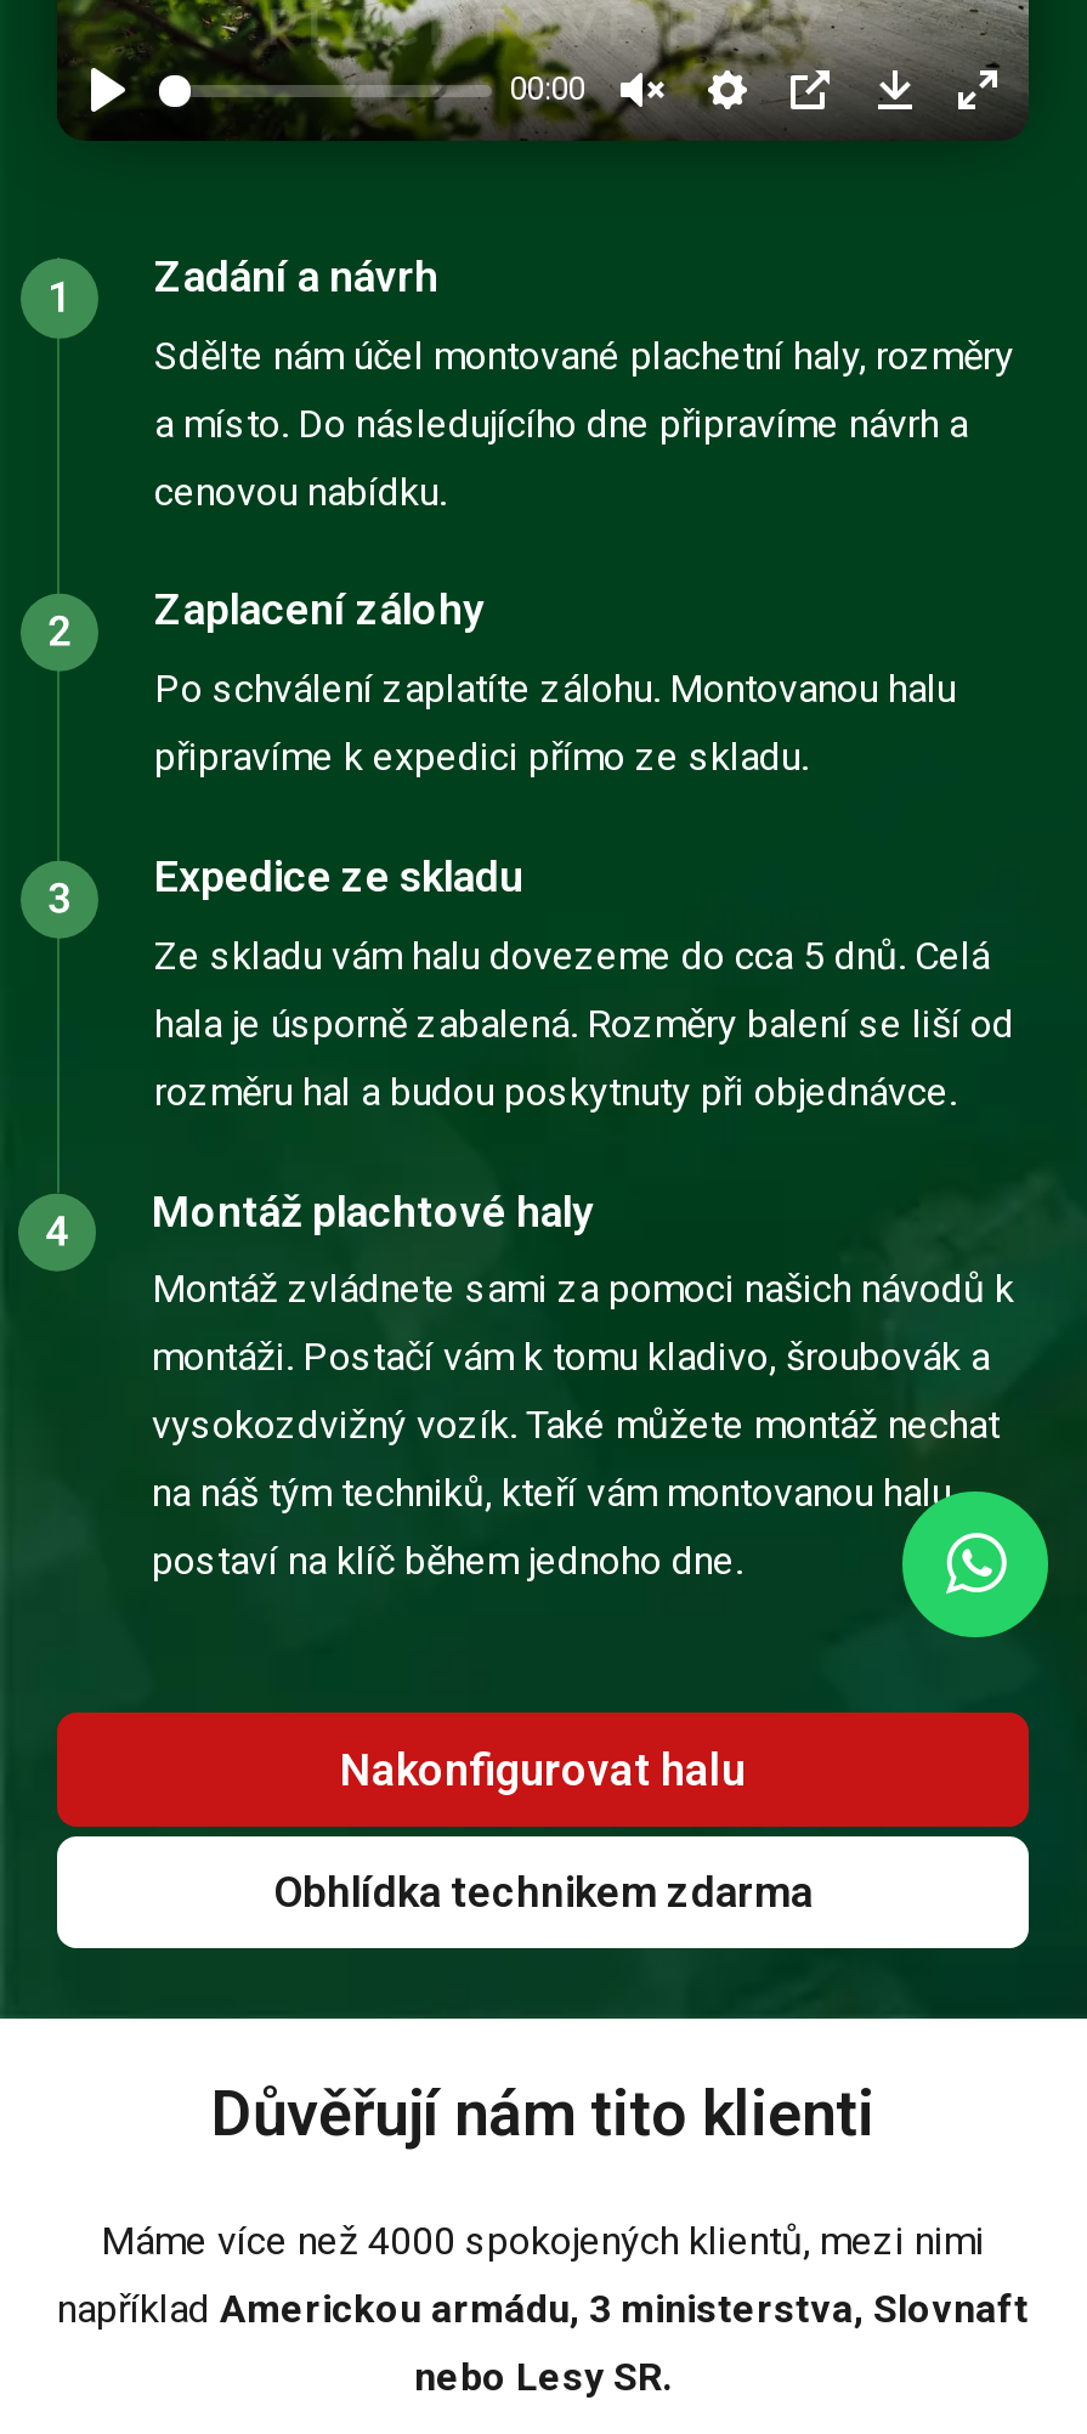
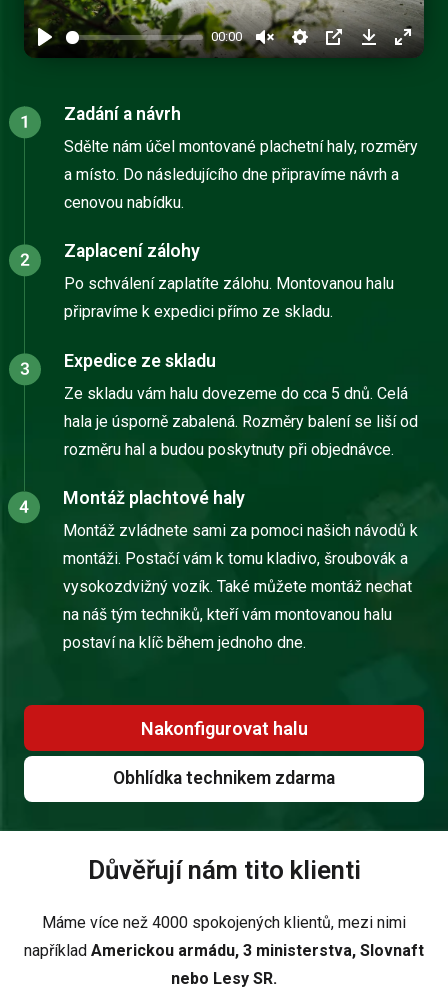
[900,1489,1051,1640] [image] -> none

